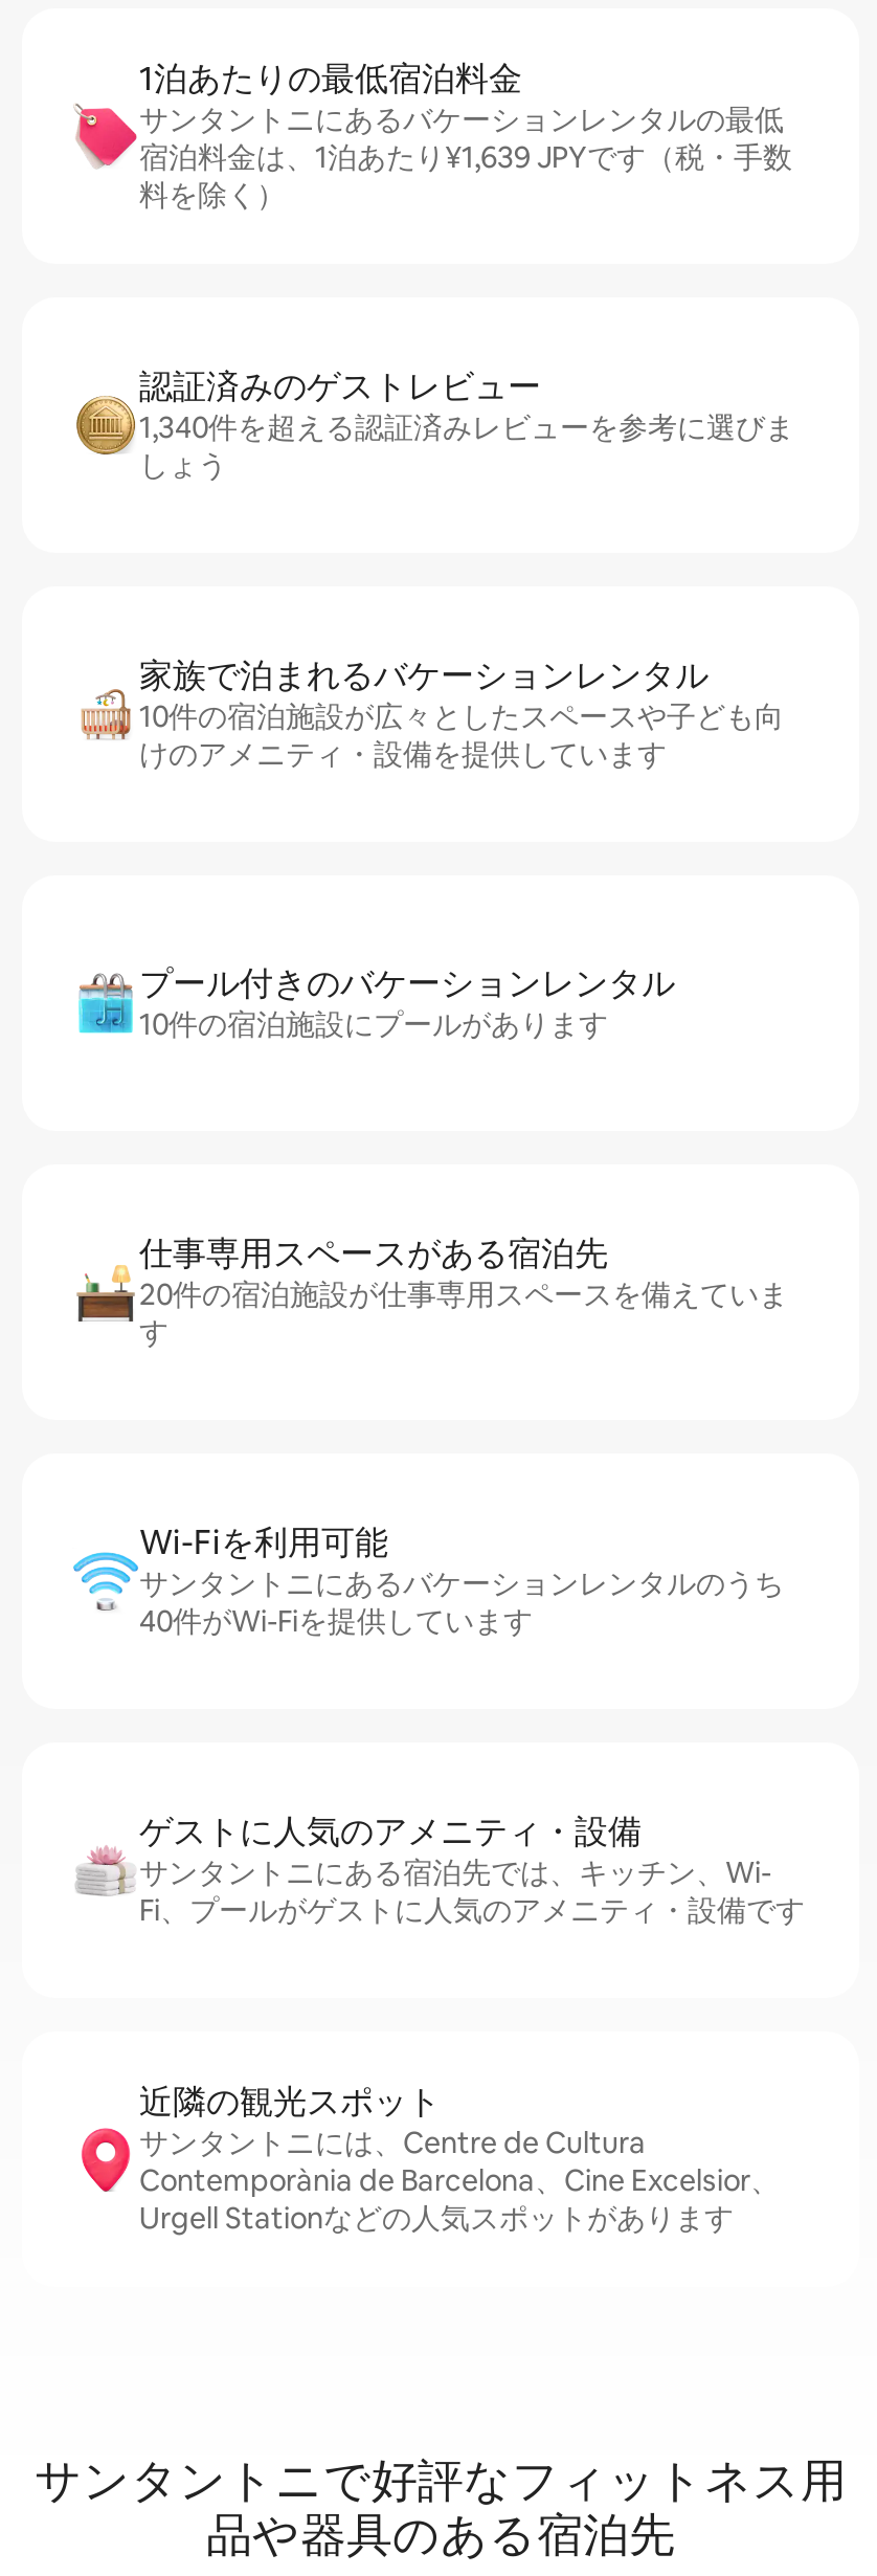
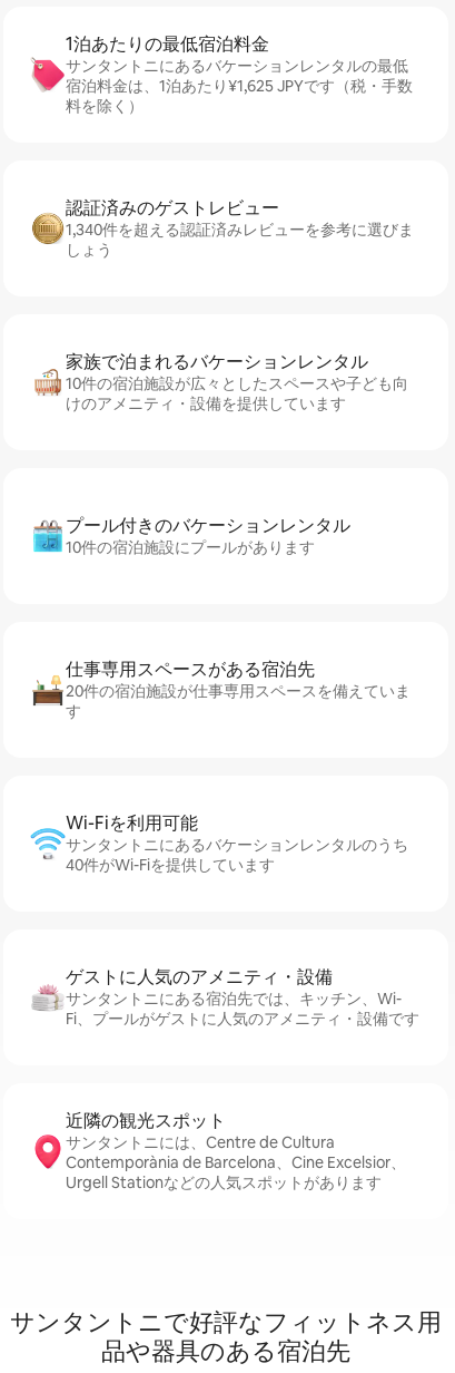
[139,138,792,176] 宿泊料金は、1泊あたり¥1,639 JPYです（税・手数 -> [66,76,413,96] 宿泊料金は、1泊あたり¥1,625 JPYです（税・手数

